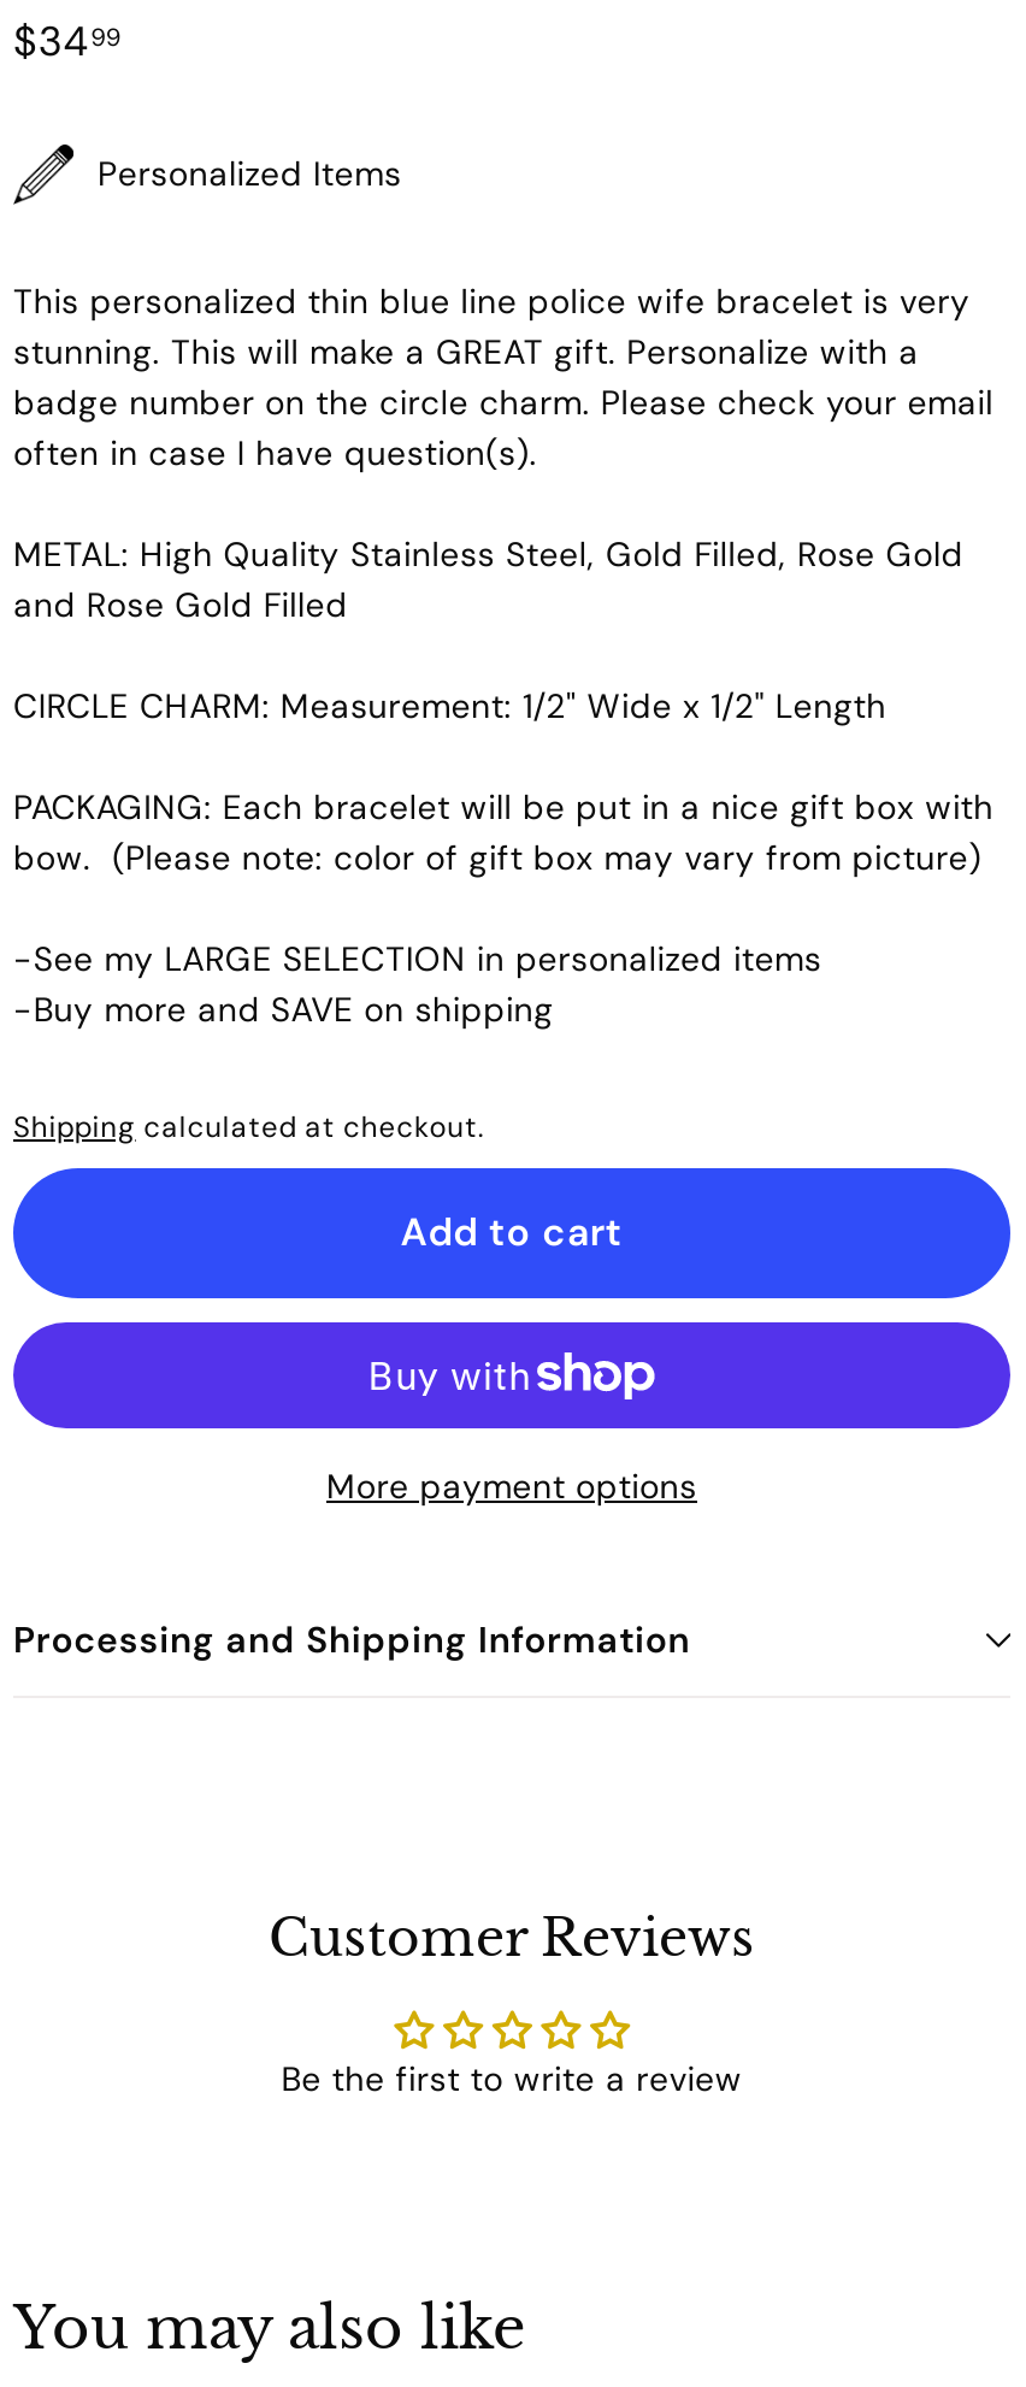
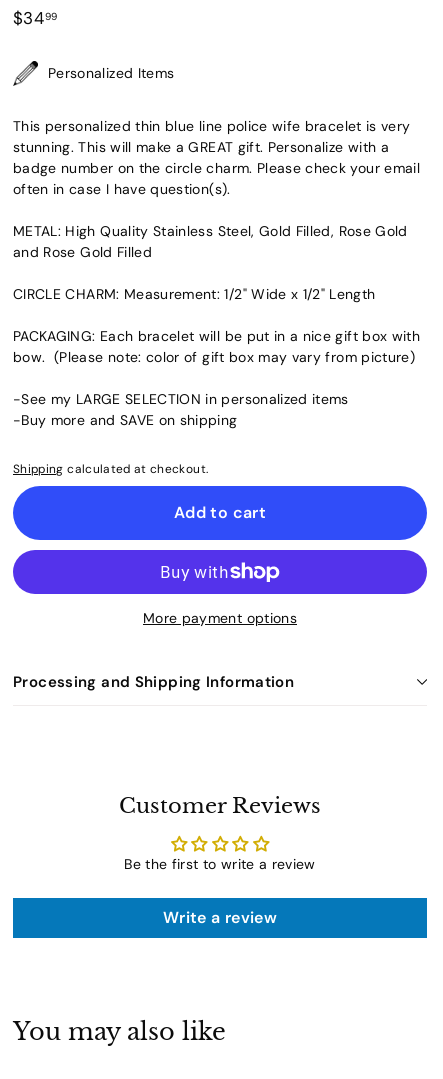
none -> [163,907,277,928] Write a review

